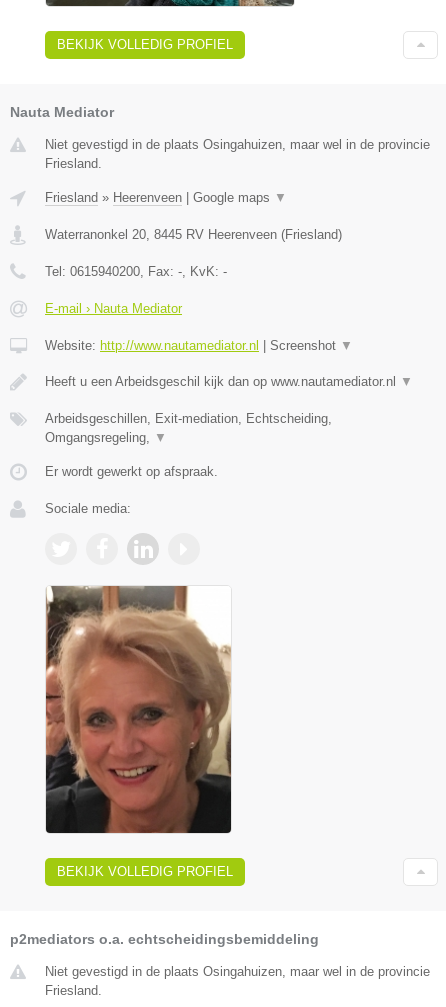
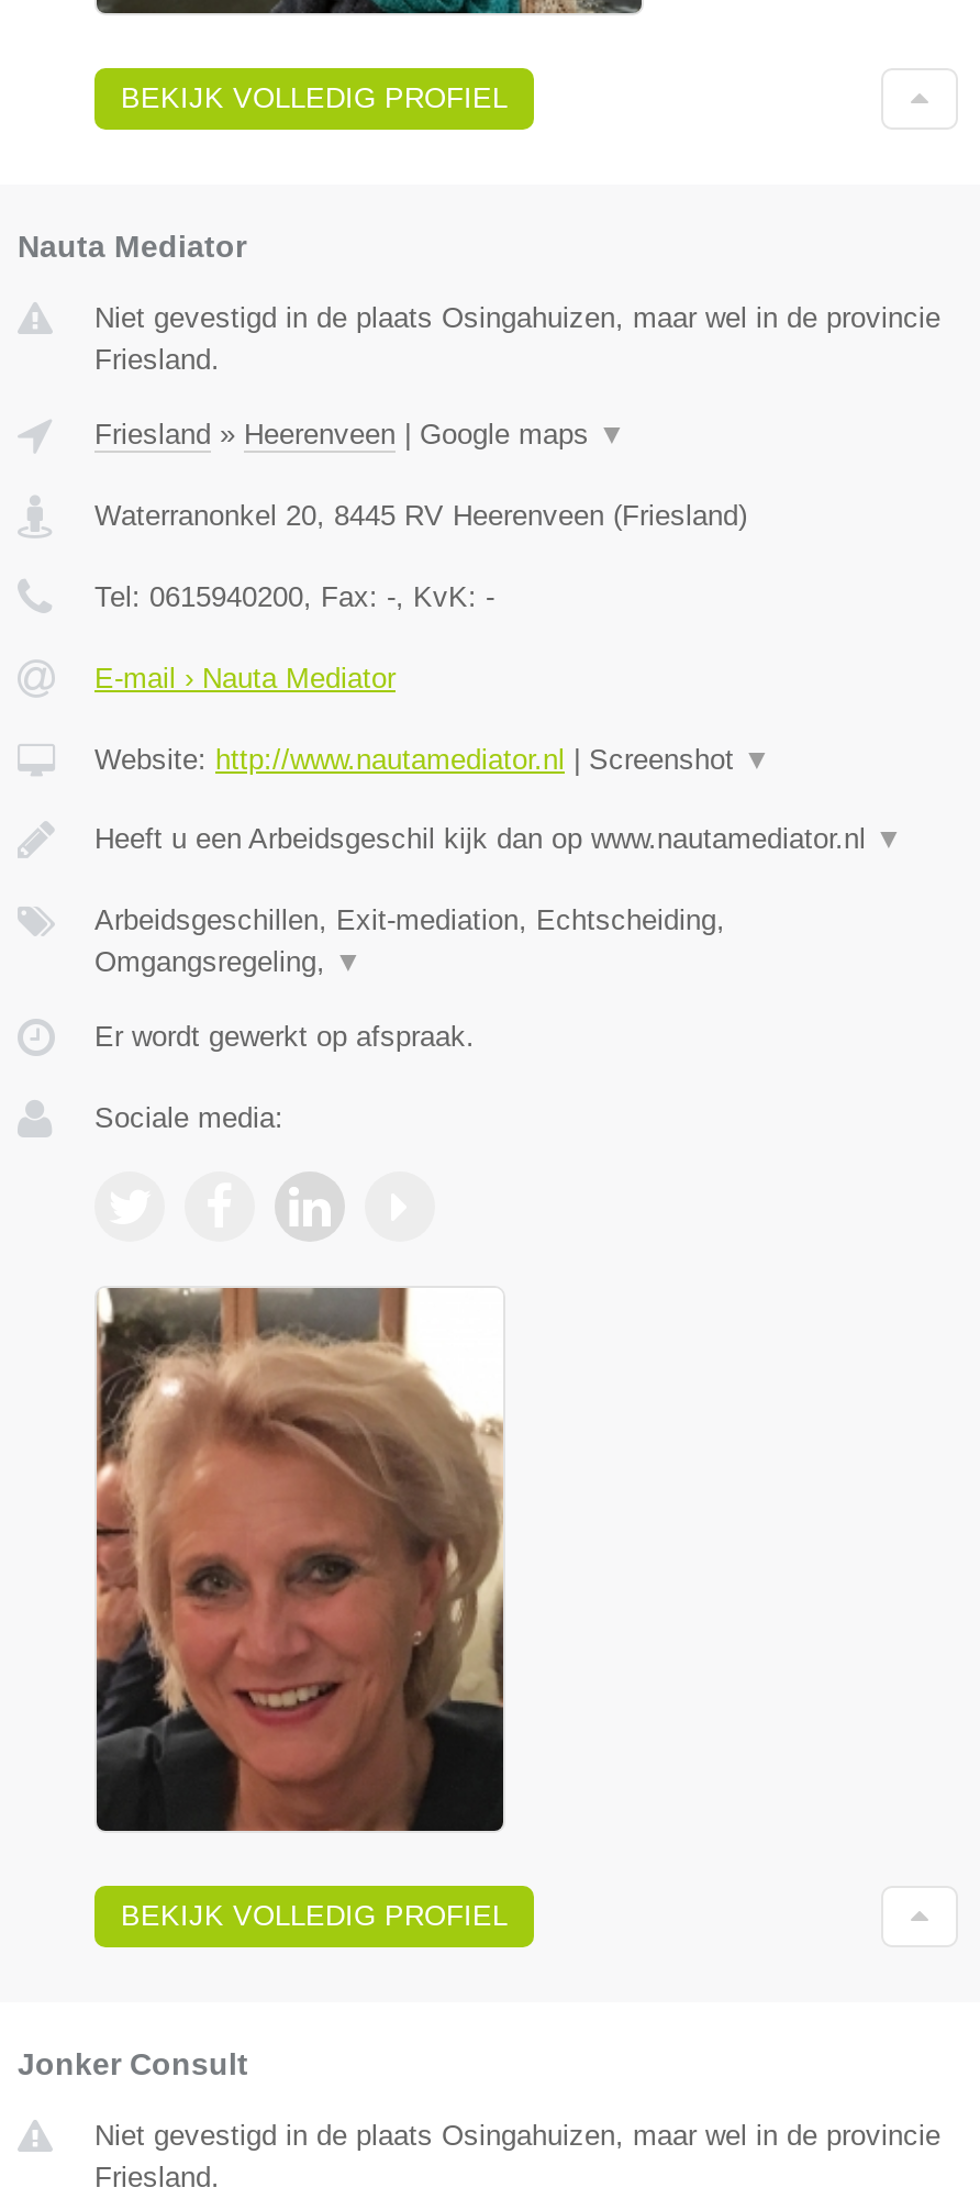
[10,931,319,947] p2mediators o.a. echtscheidingsbemiddeling -> [18,2047,248,2082] Jonker Consult

